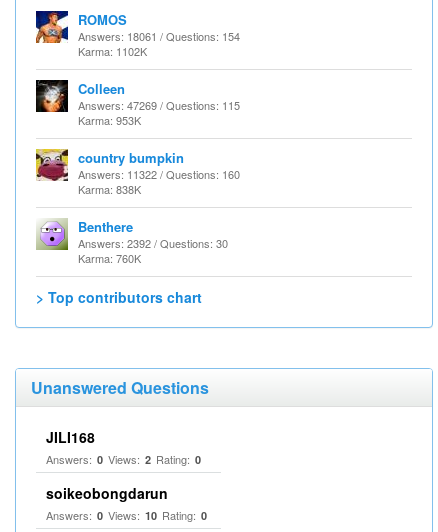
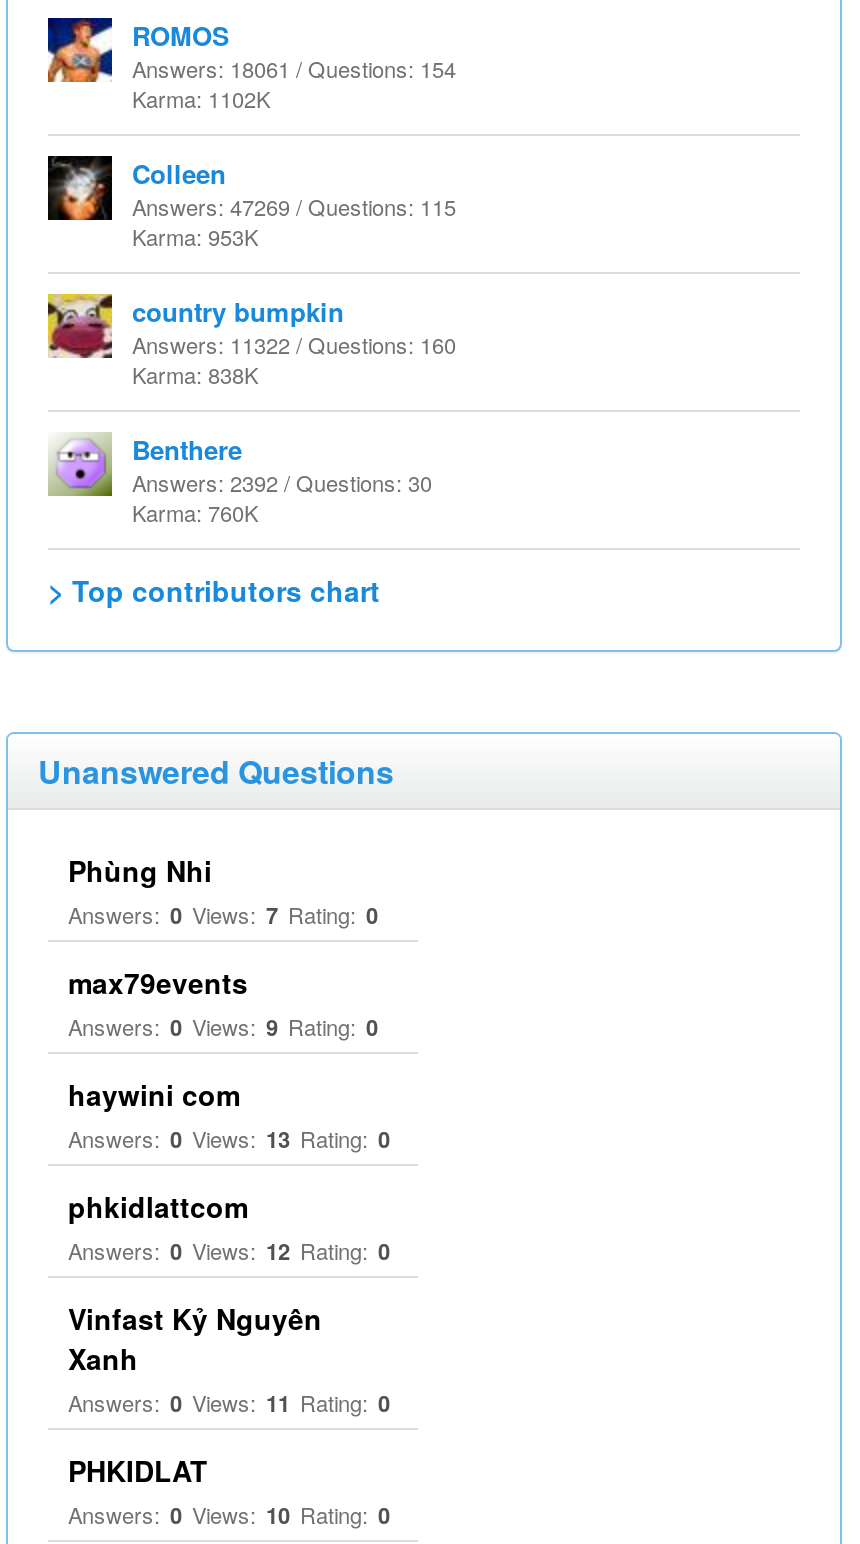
[46,427,201,503] JILI168 | Answers: 0 Views: 2 Rating: 0 | soikeobongdarun -> [68,850,390,1490] Phùng Nhi | Answers: 0 Views: 7 Rating: 0 | max79events | Answers: 0 Views: 9 Rating: 0 | haywini com | Answers: 0 Views: 13 Rating: 0 | phkidlattcom | Answers: 0 Views: 12 Rating: 0 | Vinfast Kỷ Nguyên | Xanh | Answers: 0 Views: 11 Rating: 0 | PHKIDLAT

